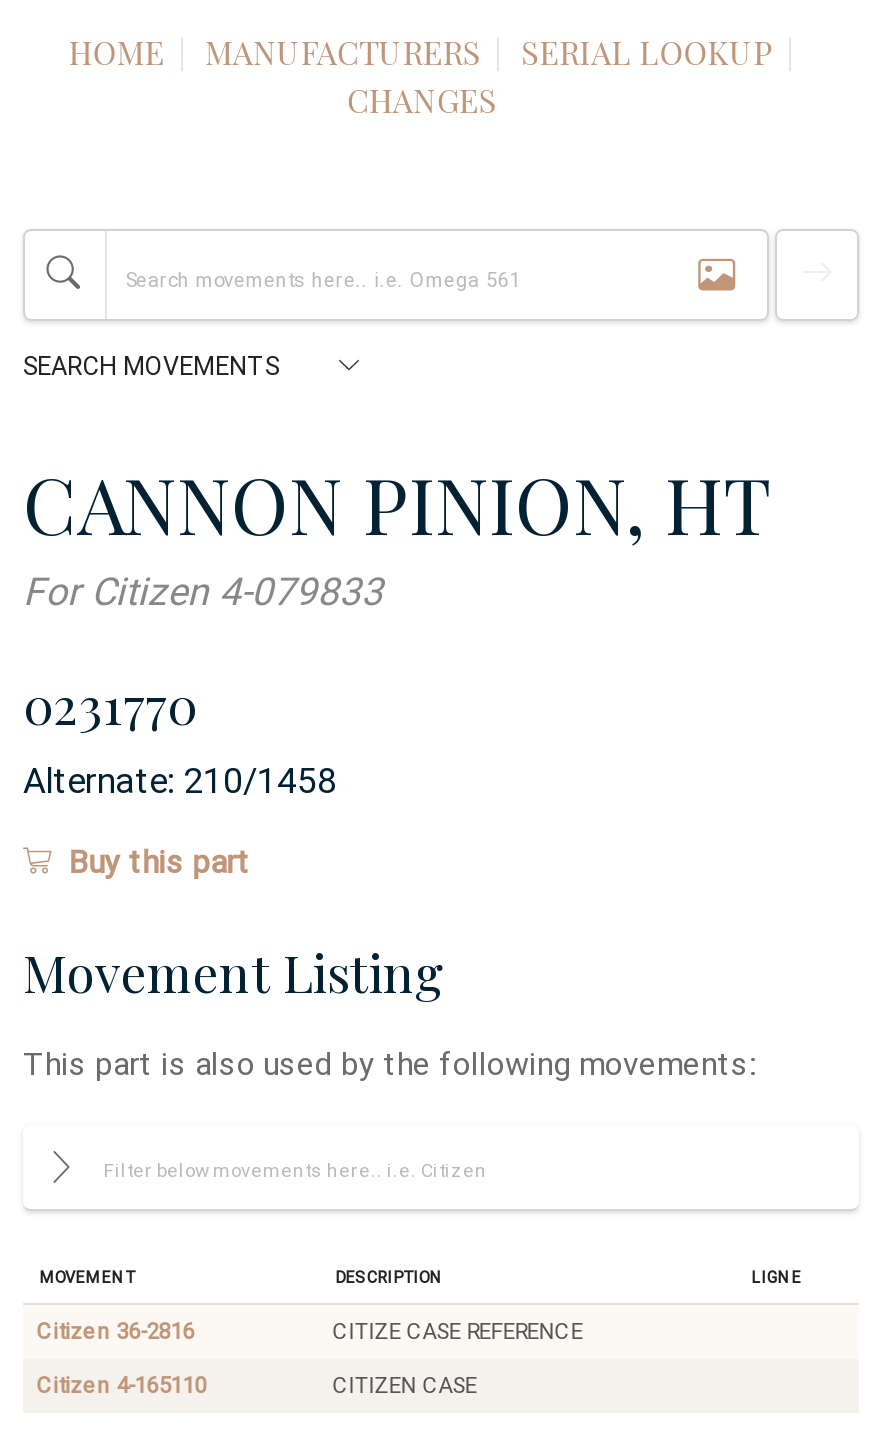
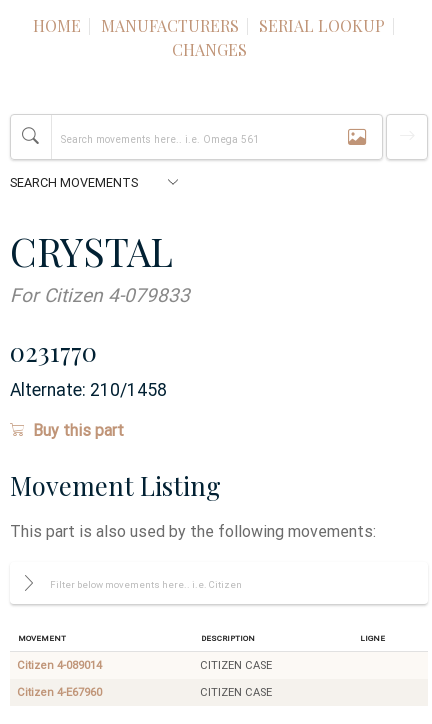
[23,451,771,555] CANNON PINION, HT -> [10,225,173,277] CRYSTAL
[36,1319,582,1345] Citizen 36-2816 | CITIZE CASE REFERENCE -> [17,659,272,672] Citizen 4-089014 | CITIZEN CASE
[36,1373,206,1399] Citizen 4-165110 -> [17,686,102,699] Citizen 4-E67960

